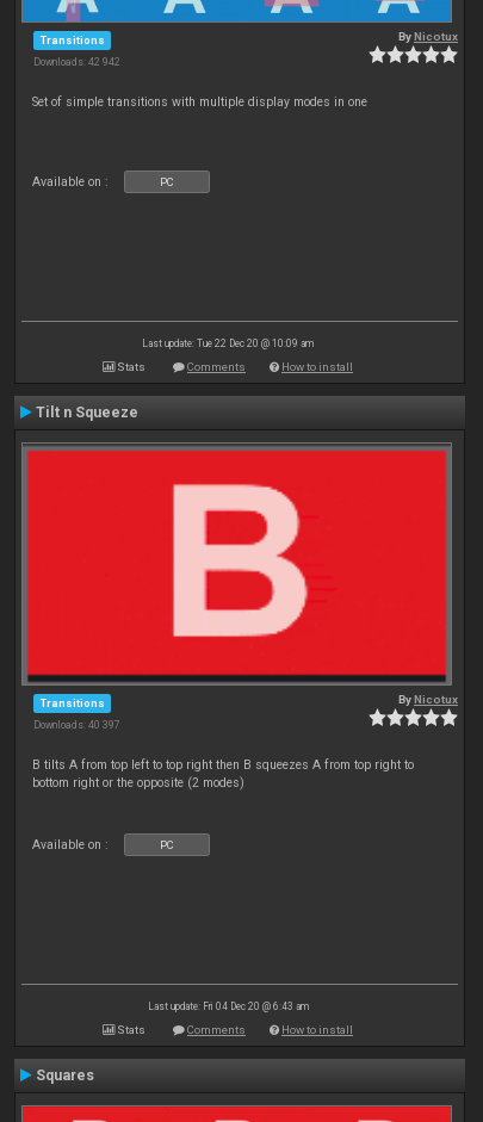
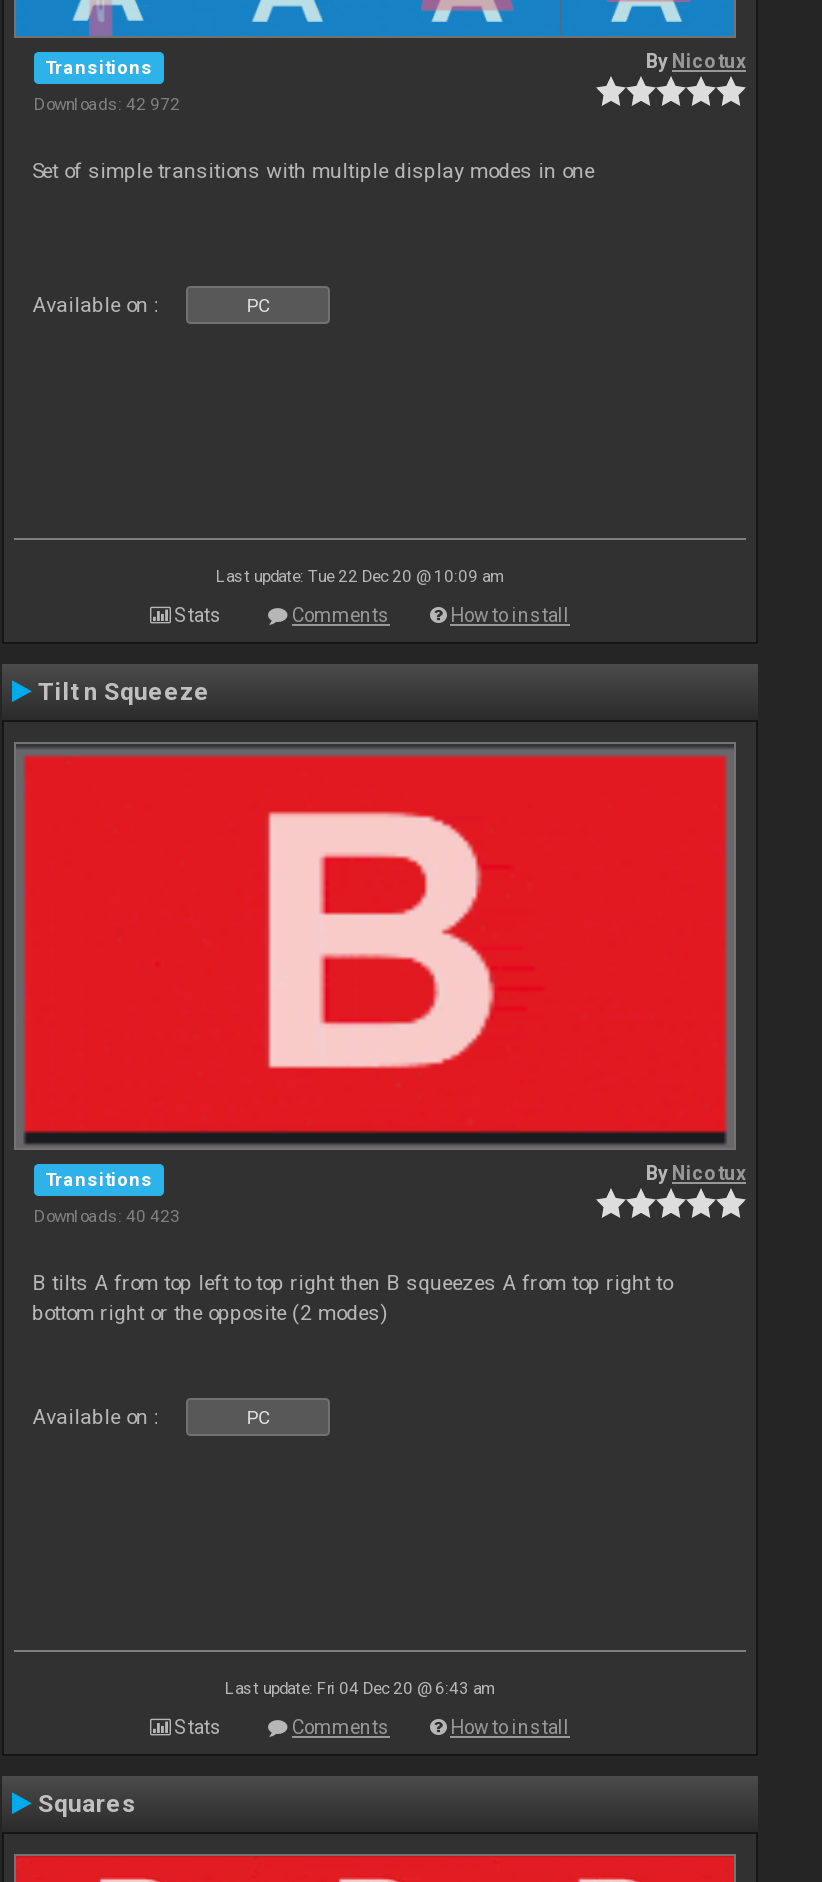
[33,56,120,68] Downloads: 42 942 -> [34,93,180,113] Downloads: 42 972
[33,719,120,731] Downloads: 40 397 -> [34,1205,180,1225] Downloads: 40 423

